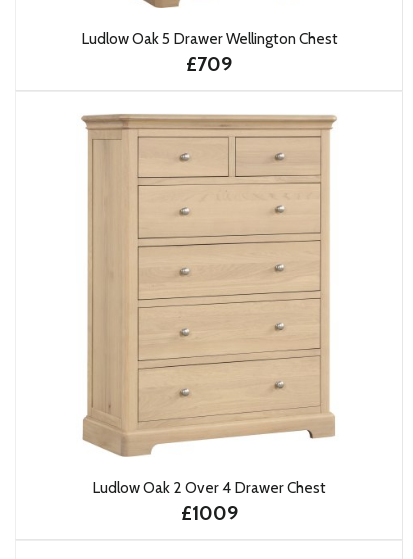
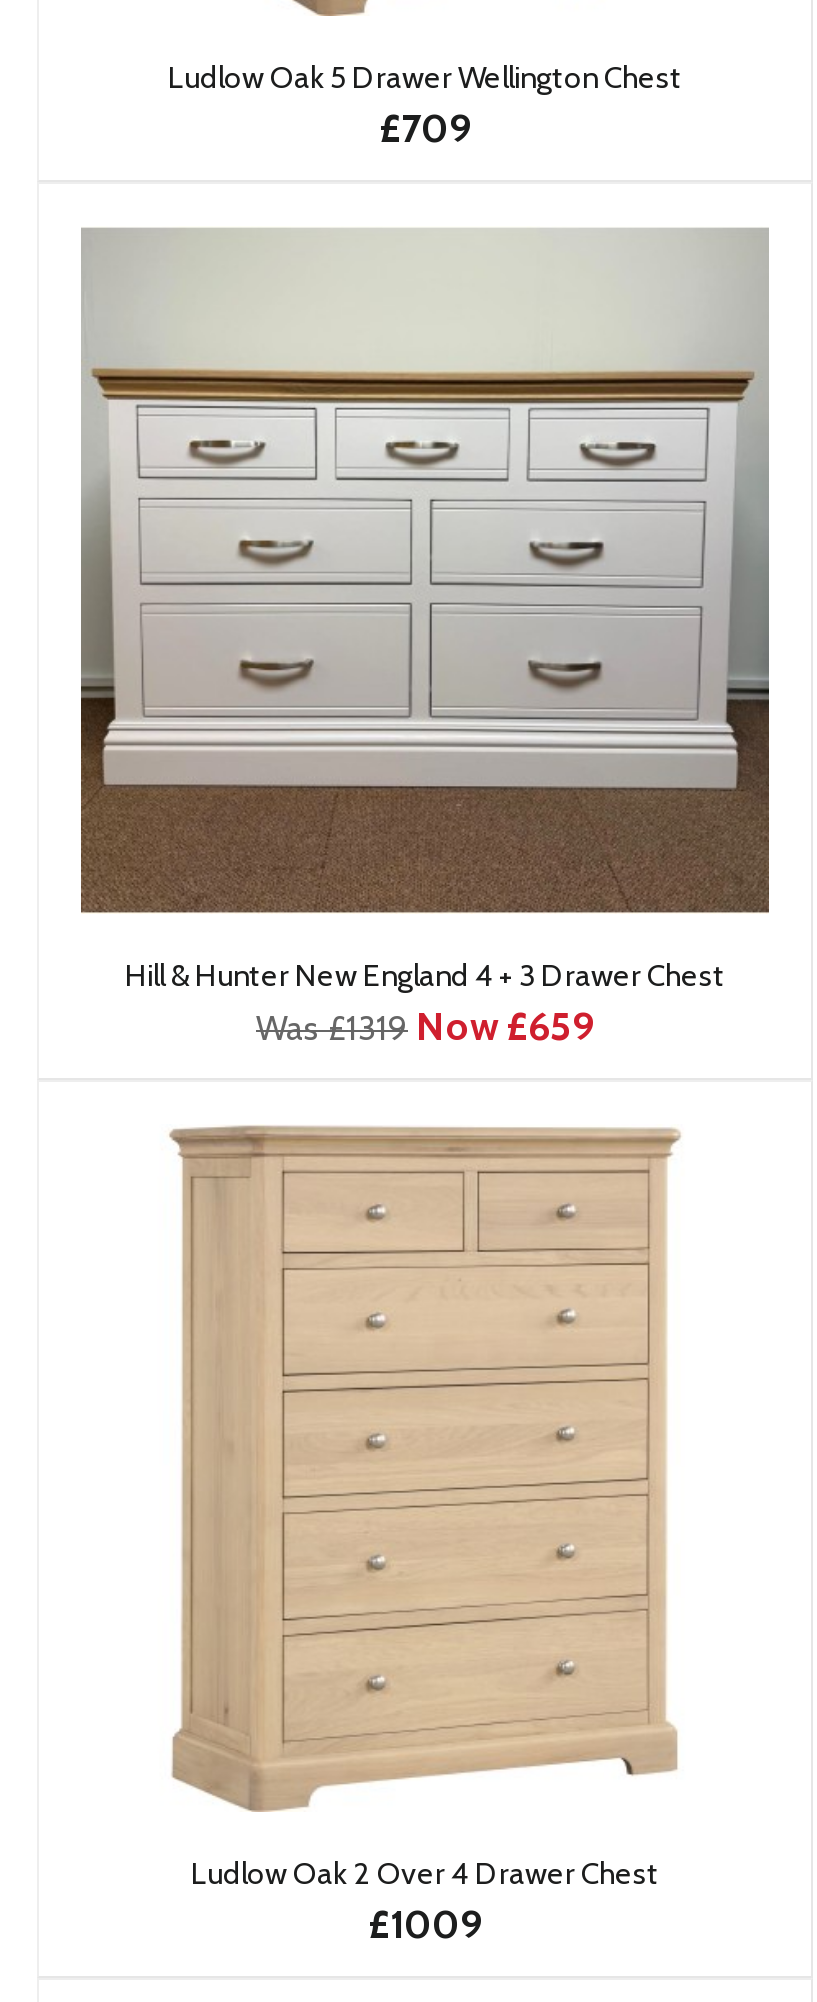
none -> [79,226,771,1050] [image] | Hill & Hunter New England 4 + 3 Drawer Chest | Was £1319 Now £659

